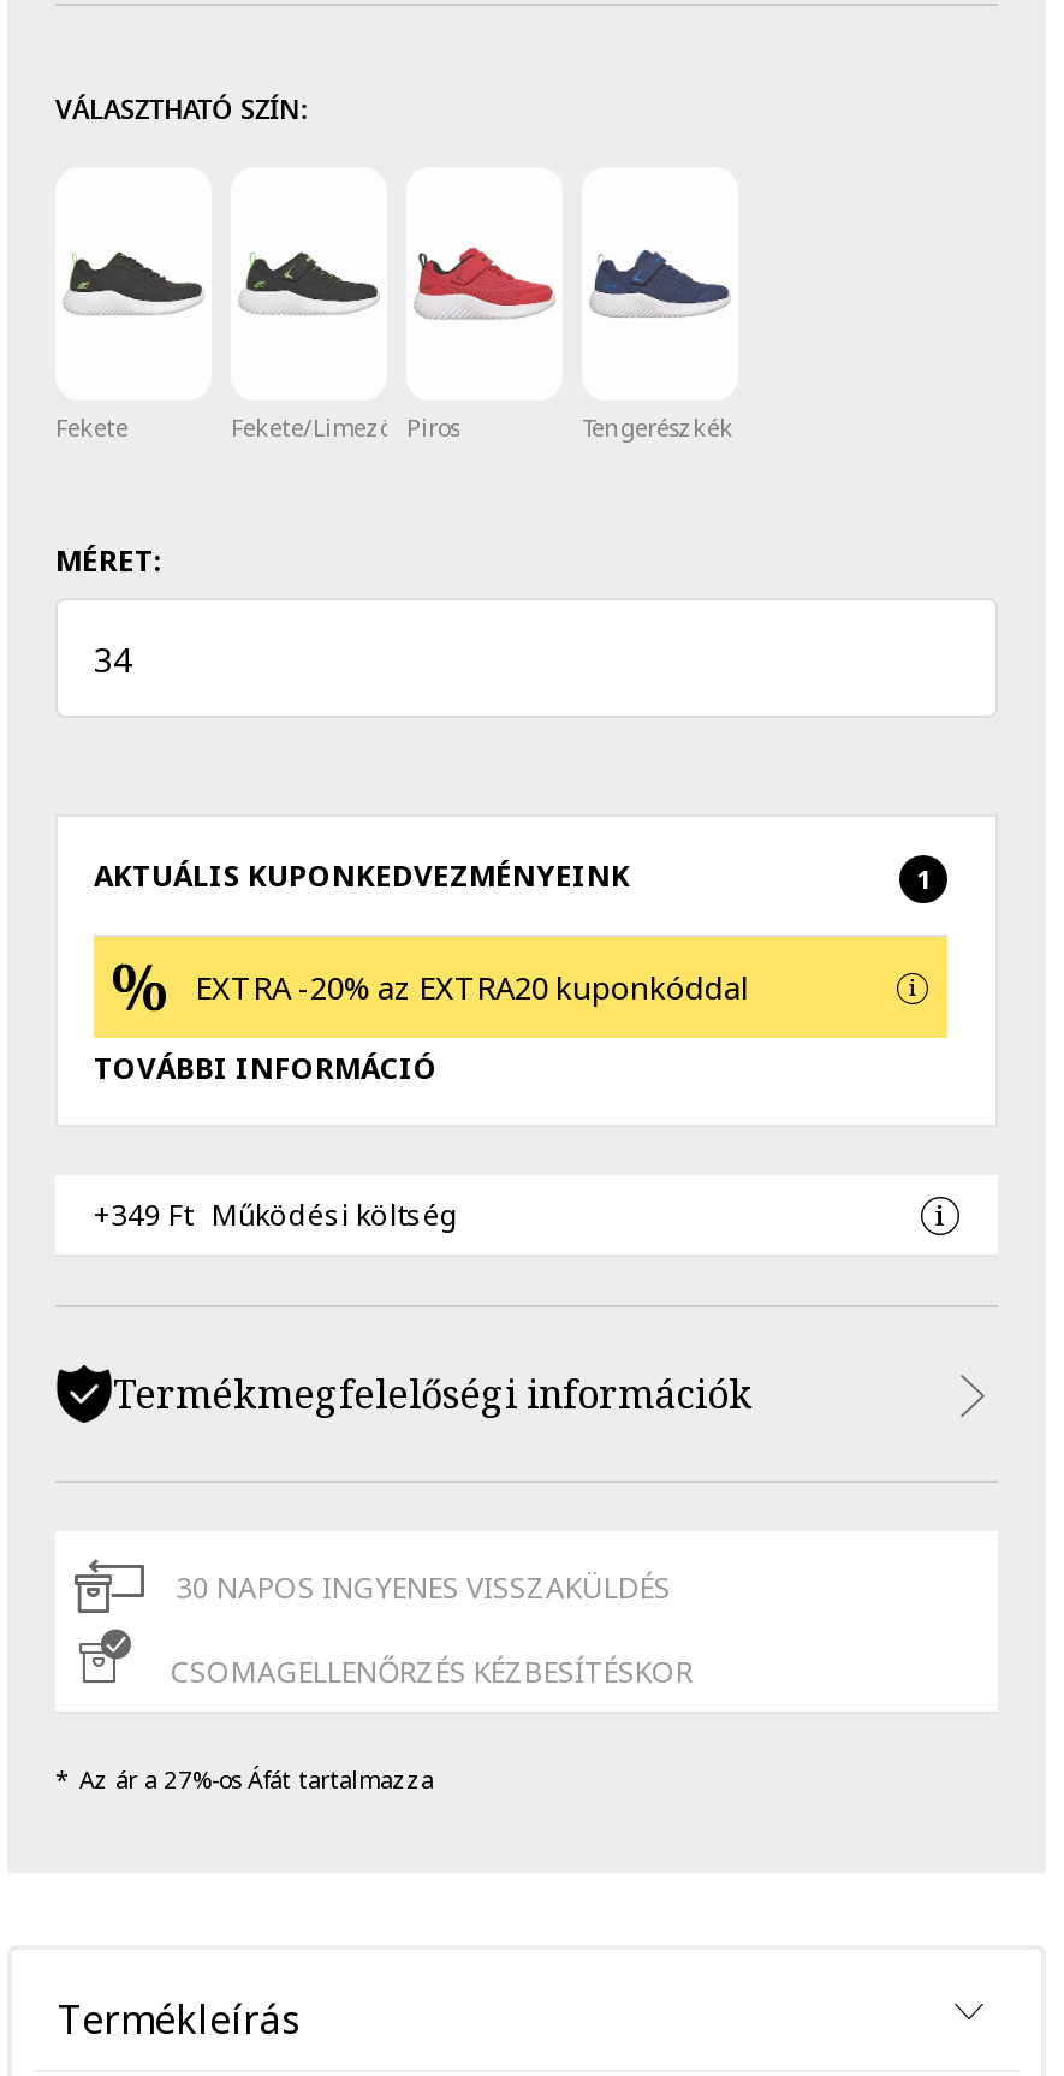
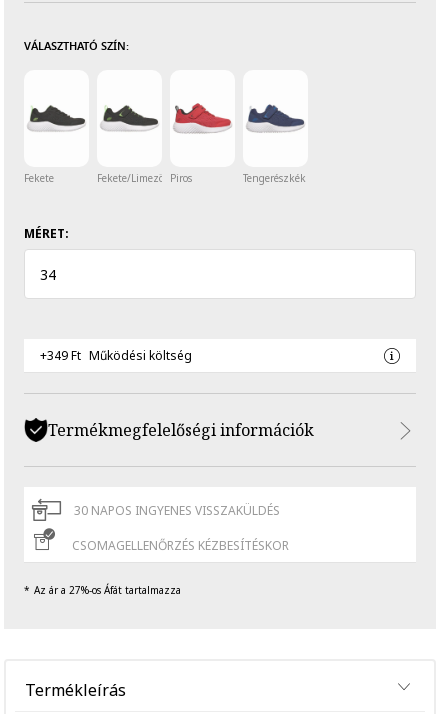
[94,856,931,1089] AKTUÁLIS KUPONKEDVEZMÉNYEINK | 1 | EXTRA -20% az EXTRA20 kuponkóddal | TOVÁBBI INFORMÁCIÓ -> none

